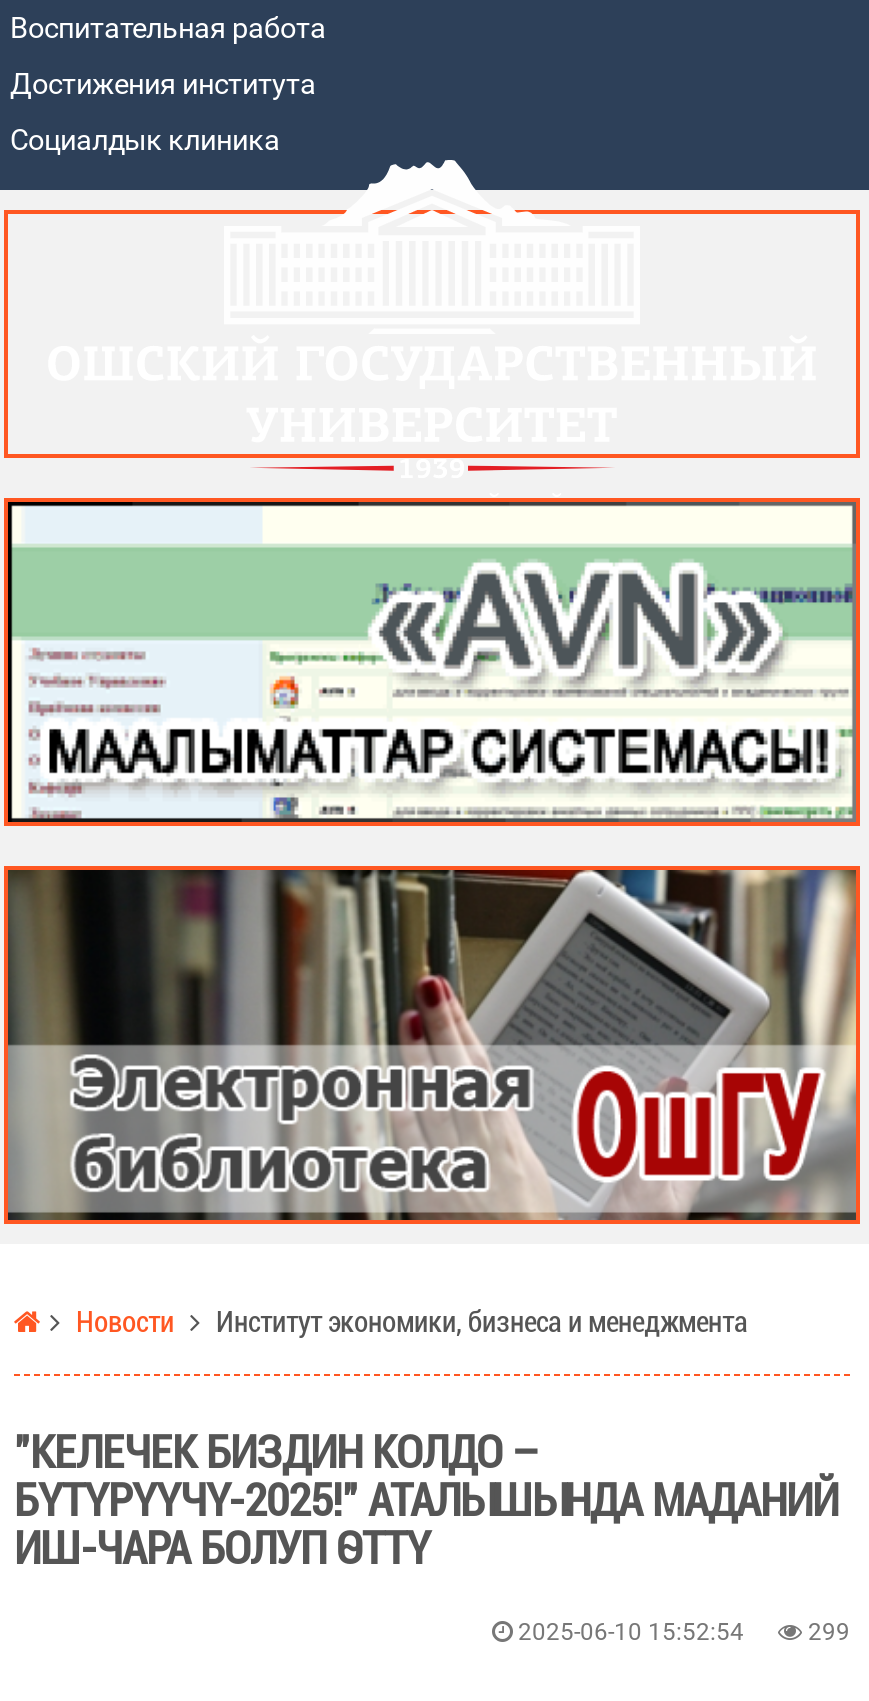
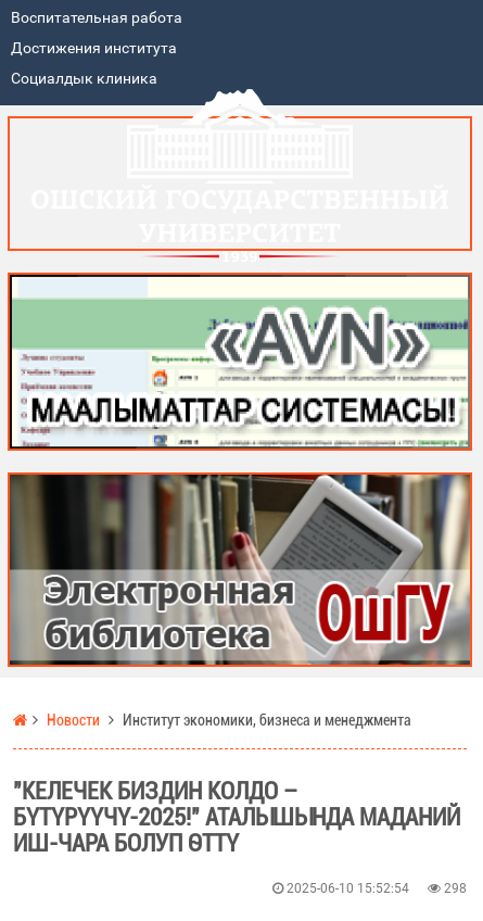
[512,1618,850,1646] 2025-06-10 15:52:54 299 -> [283,881,467,896] 2025-06-10 15:52:54 298

